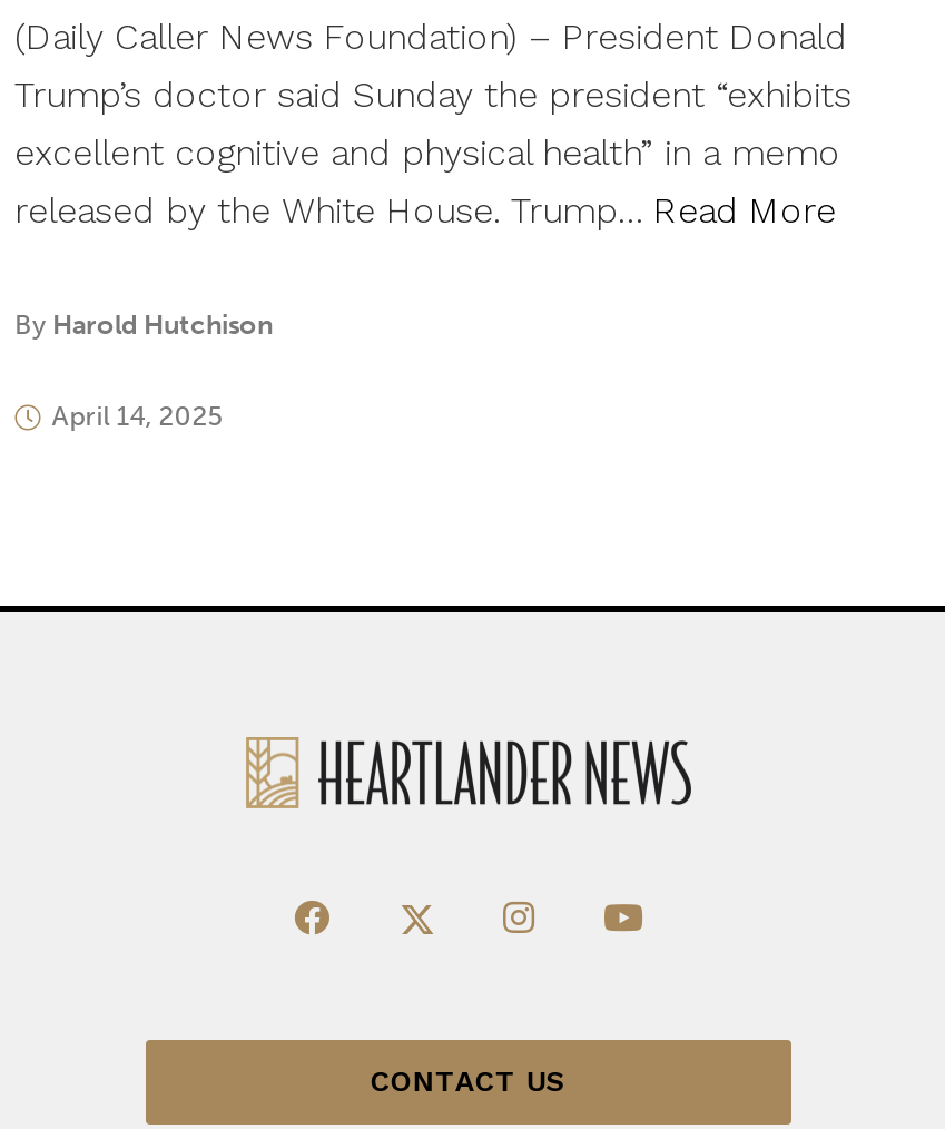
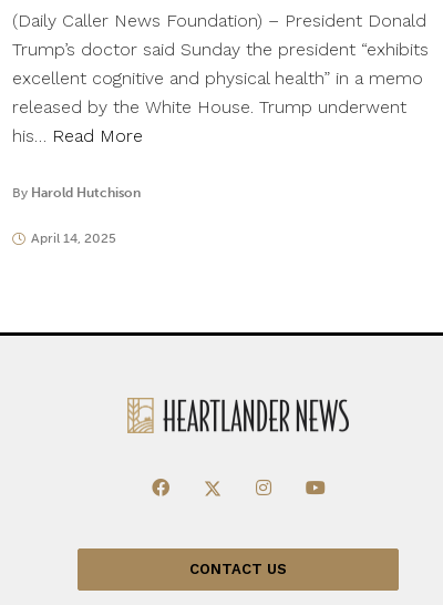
[14,189,836,232] released by the White House. Trump… Read More -> [12,96,406,146] released by the White House. Trump underwent | his… Read More

